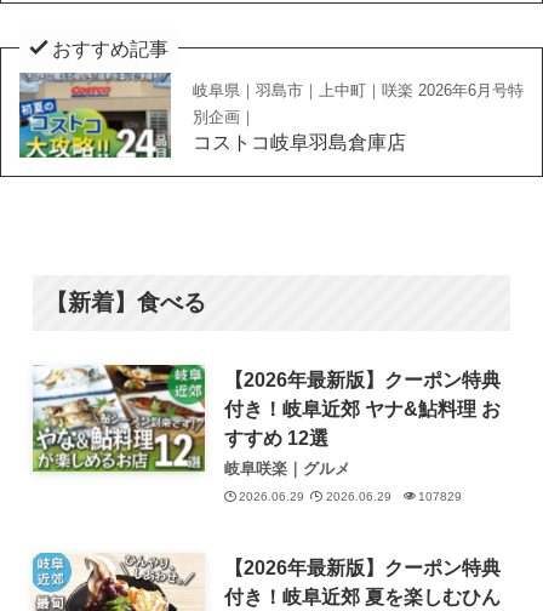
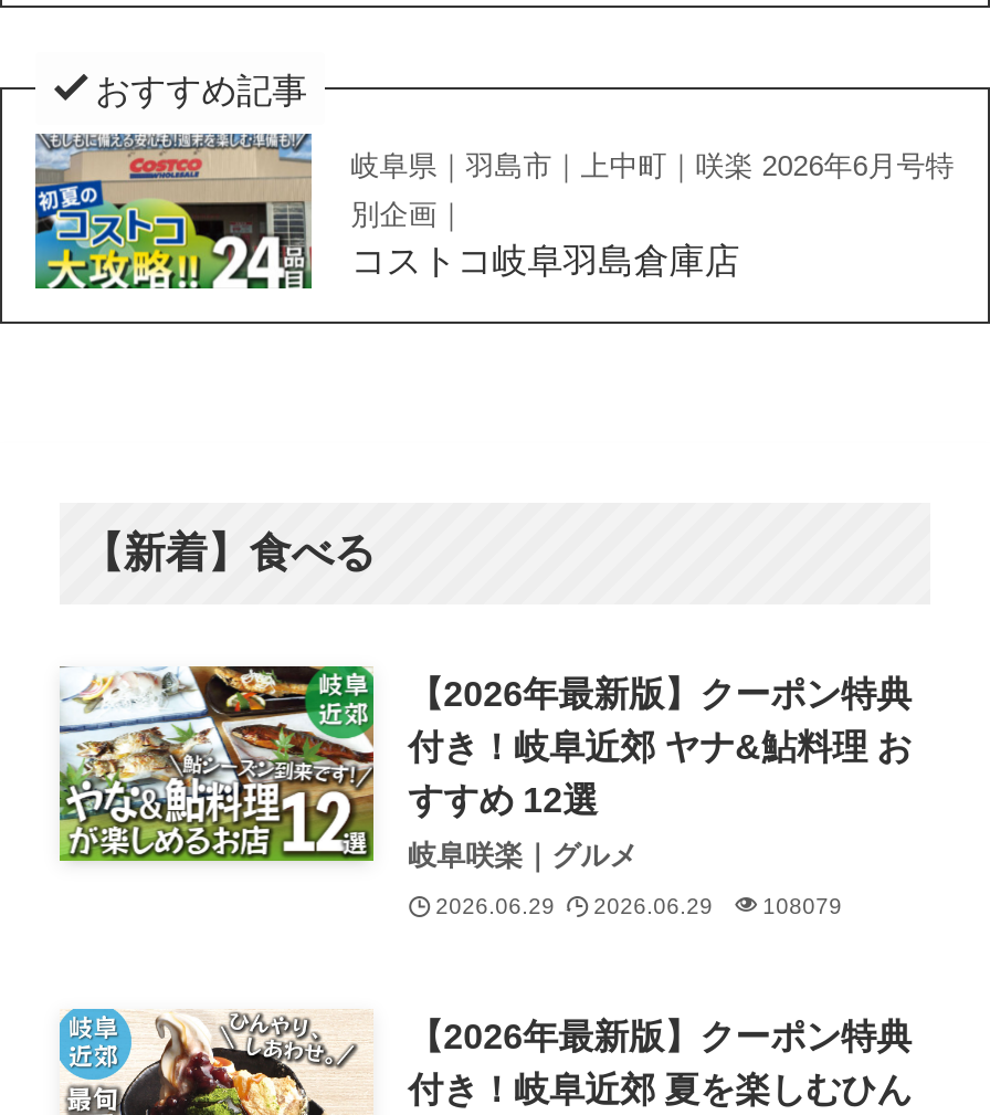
[418,490,462,503] 107829 -> [763,894,842,918] 108079

